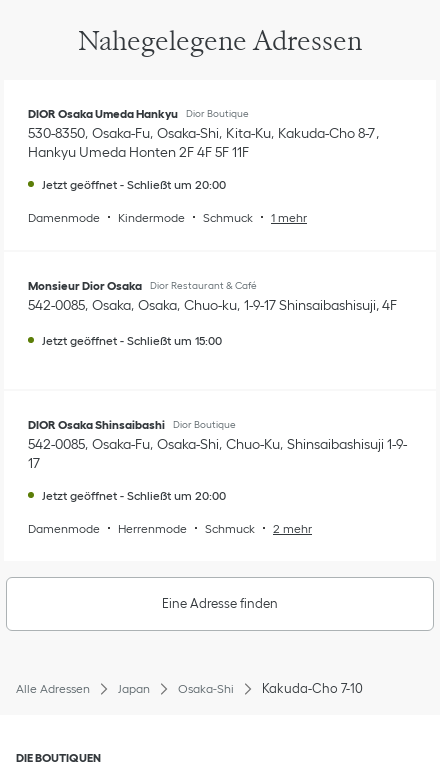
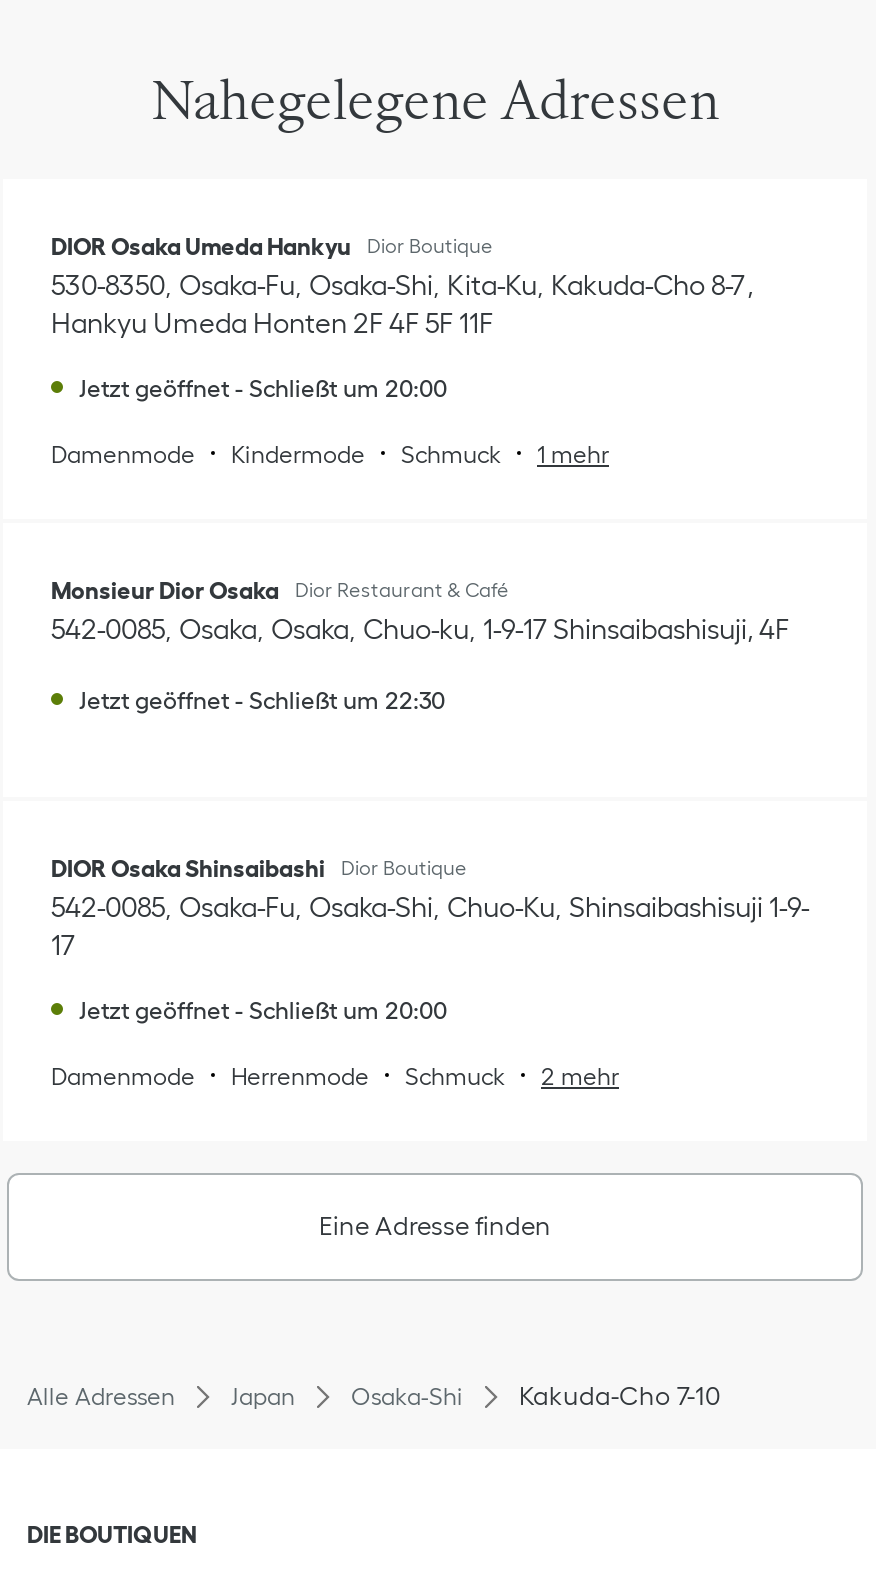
[42,334,222,347] Jetzt geöffnet - Schließt um 15:00 -> [79,686,445,712] Jetzt geöffnet - Schließt um 22:30

